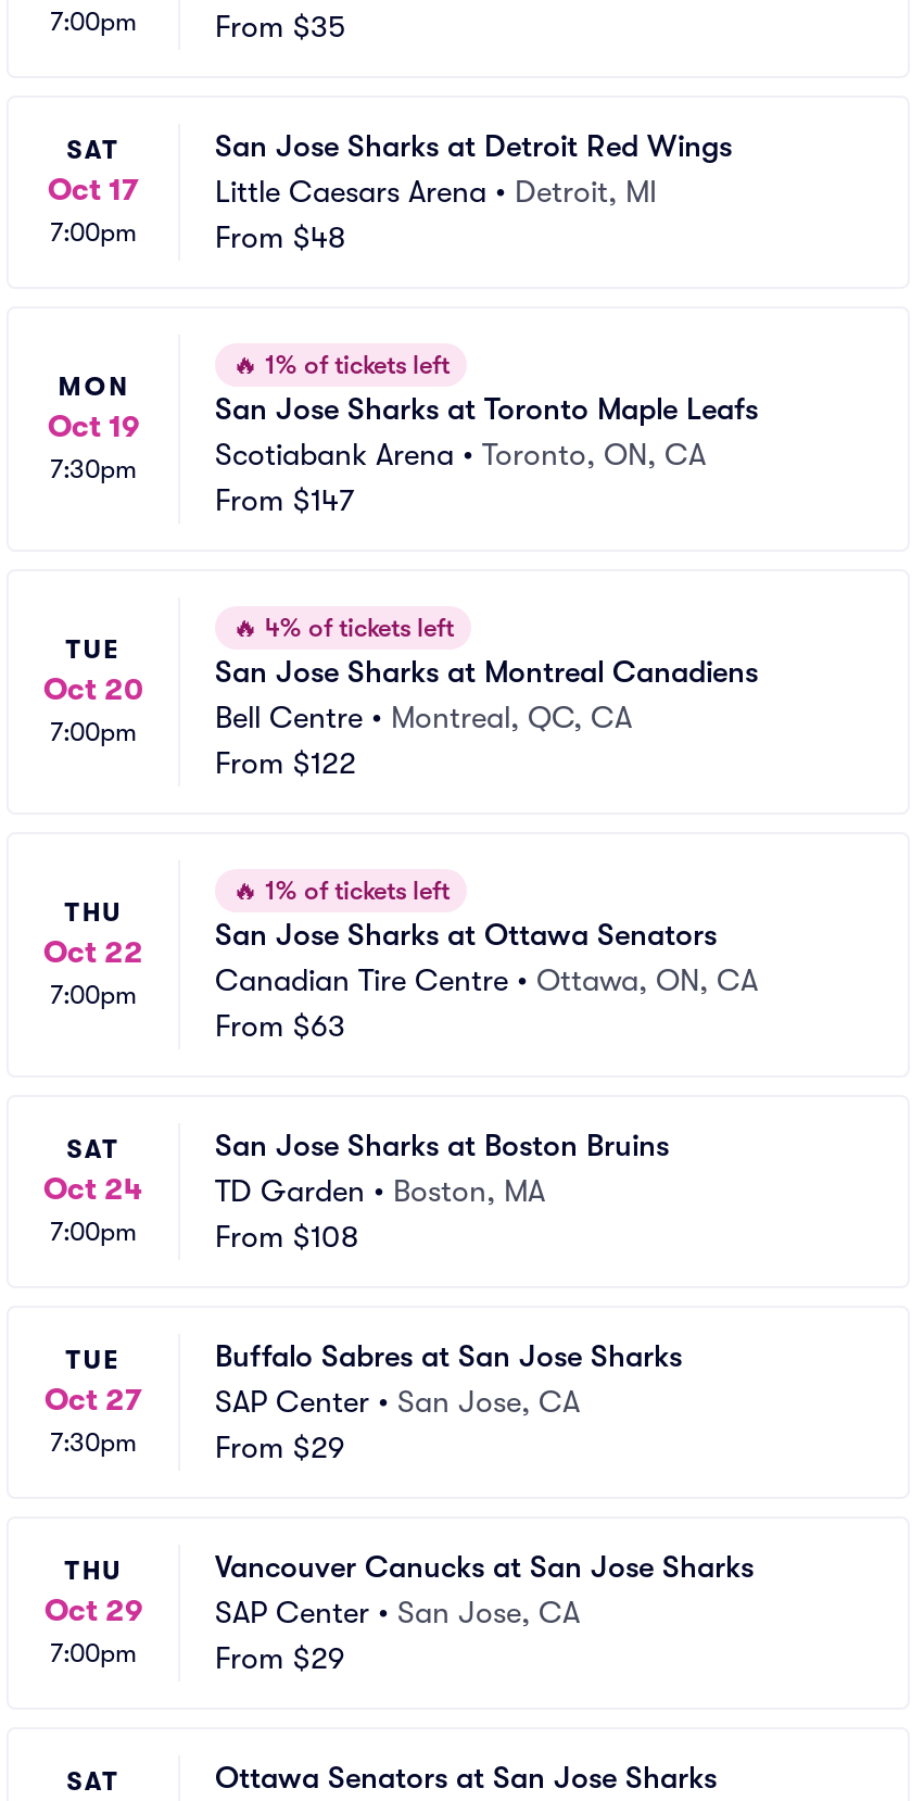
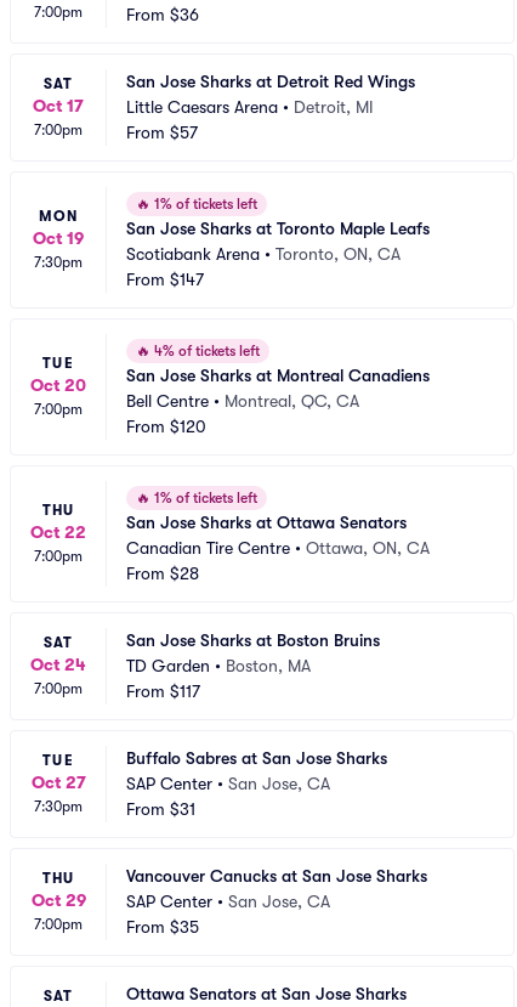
[215,9,345,43] From $35 -> [126,5,199,24] From $36
[215,219,345,254] From $48 -> [126,123,198,142] From $57
[215,745,356,780] From $122 -> [126,417,206,436] From $120
[215,1008,345,1043] From $63 -> [126,564,199,583] From $28
[215,1219,358,1254] From $108 -> [126,681,200,701] From $117
[215,1430,345,1464] From $29 -> [126,799,195,819] From $31
[215,1640,345,1675] From $29 -> [126,917,199,937] From $35

